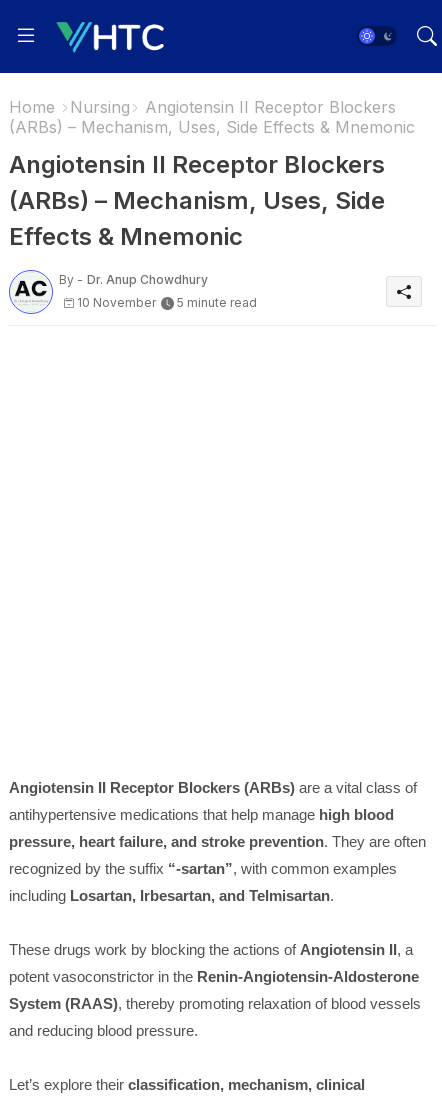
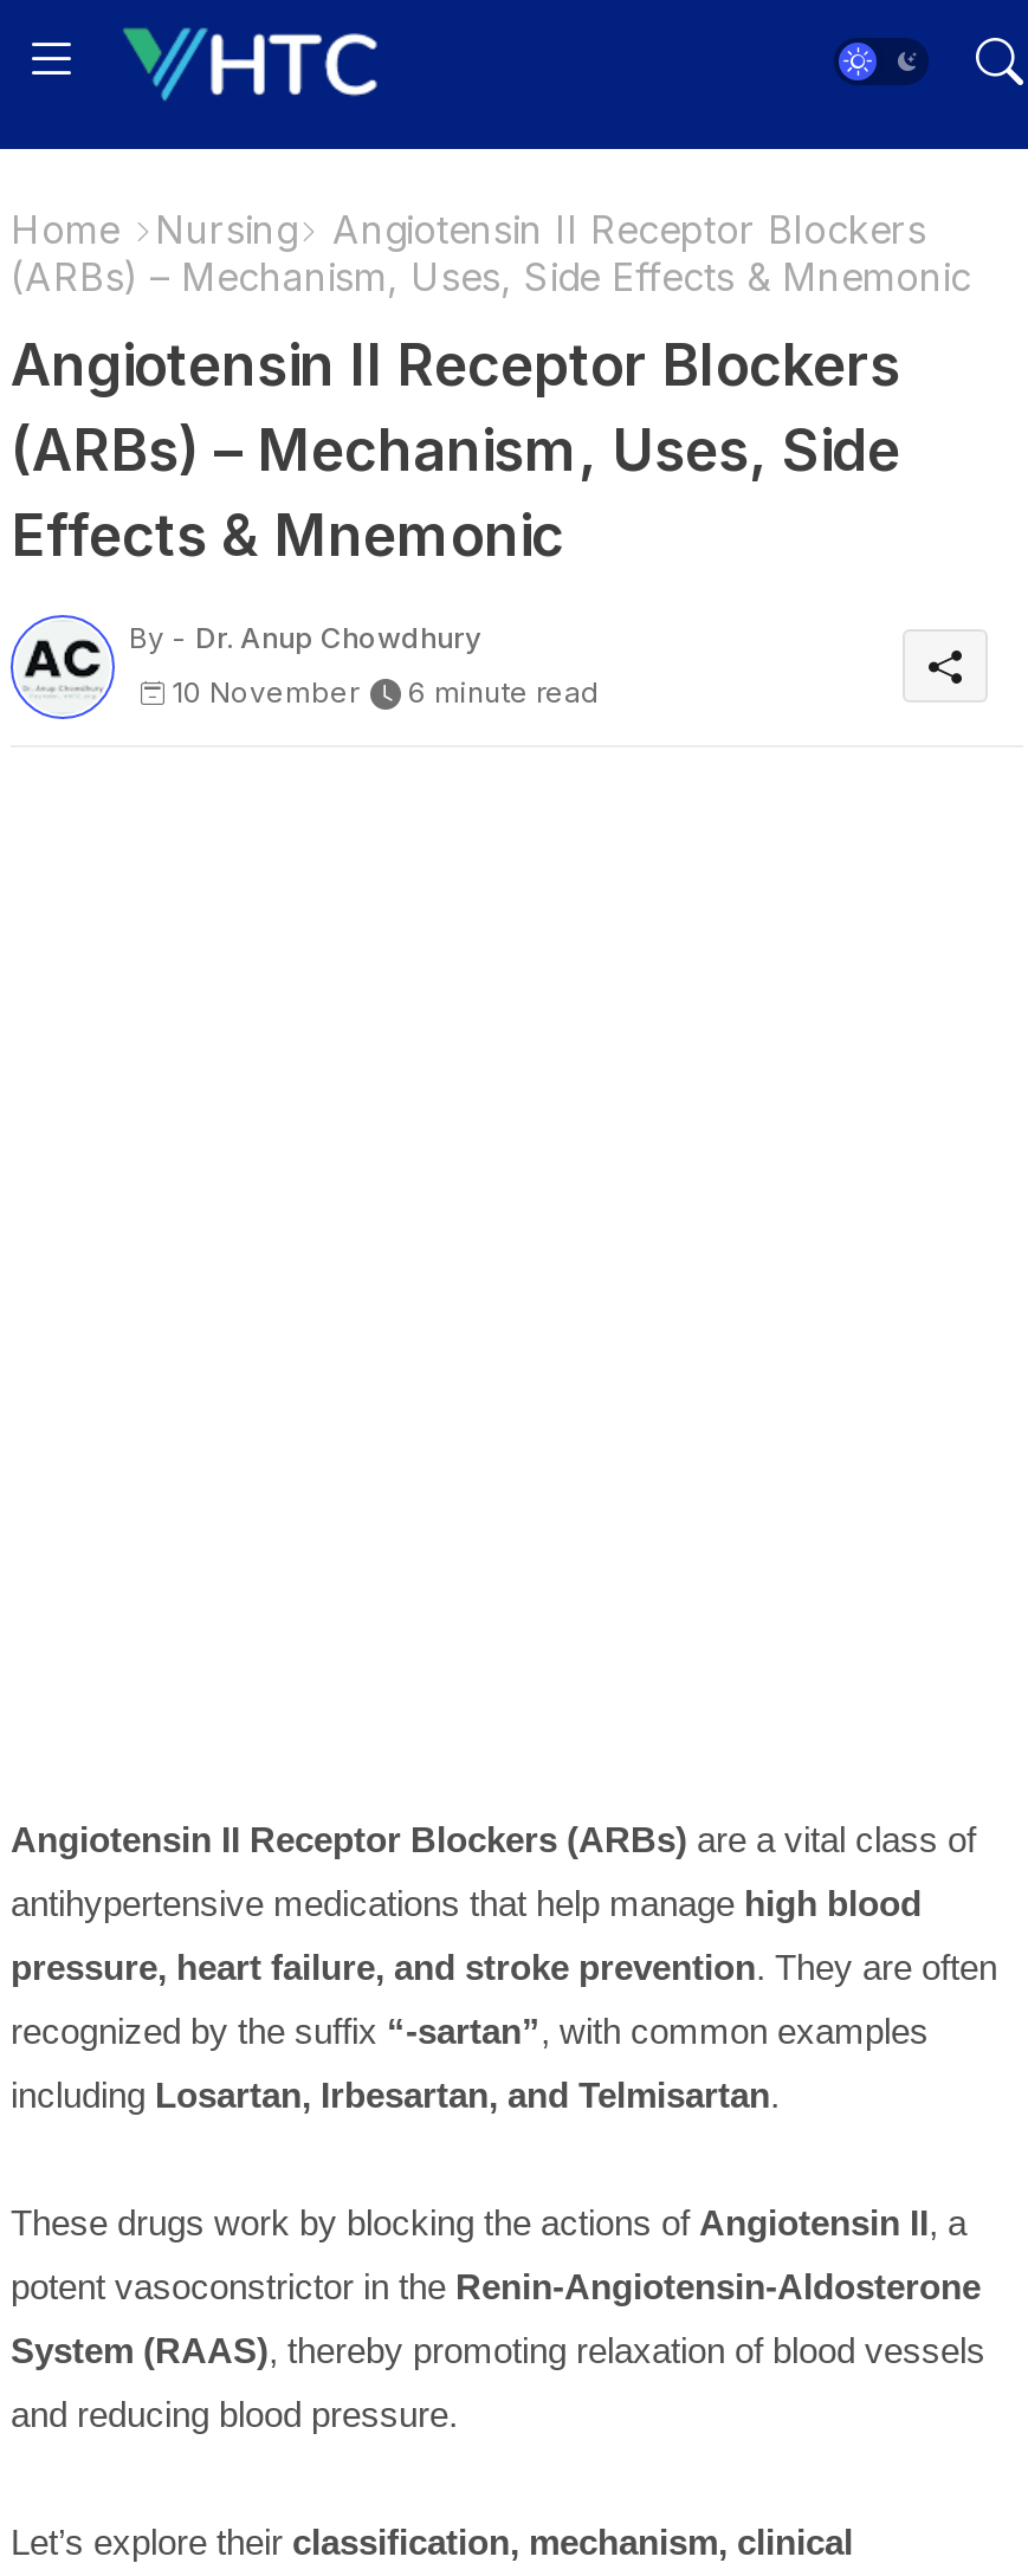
[77,295,257,310] 10 November 5 minute read -> [172,674,600,710] 10 November 6 minute read

